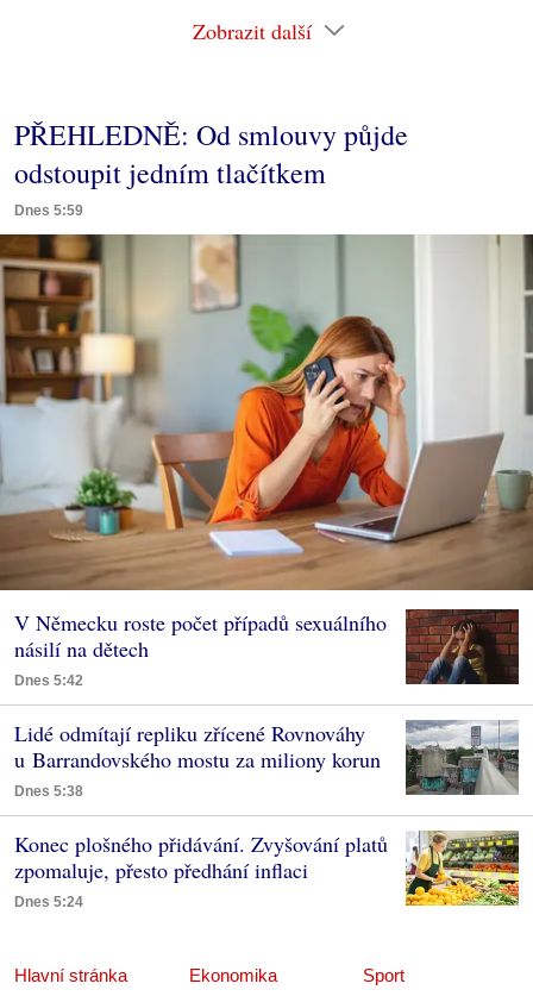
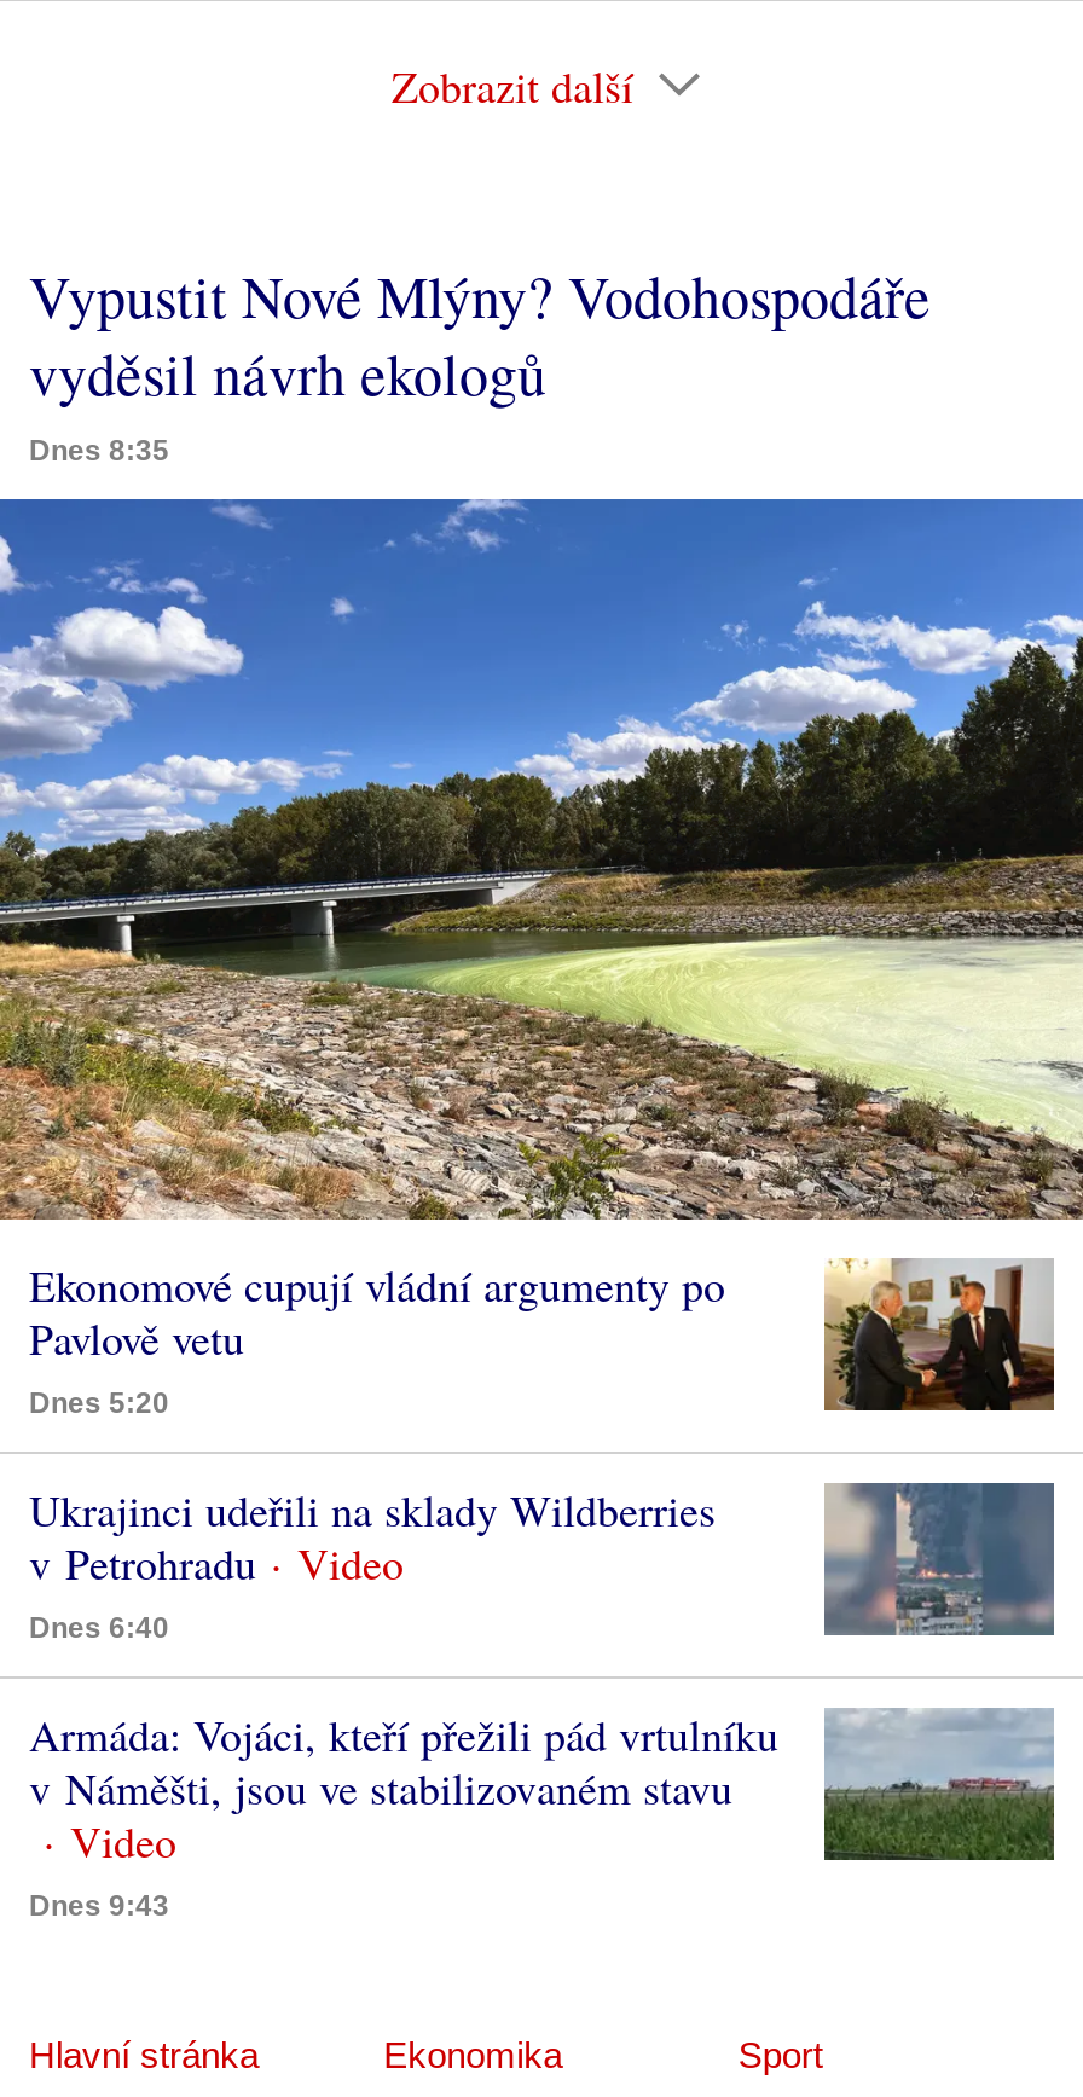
[14,115,408,219] PŘEHLEDNĚ: Od smlouvy půjde | odstoupit jedním tlačítkem | Dnes 5:59 -> [29,256,931,466] Vypustit Nové Mlýny? Vodohospodáře | vyděsil návrh ekologů | Dnes 8:35
[4,233,529,910] [image] | V Německu roste počet případů sexuálního | násilí na dětech | Dnes 5:42 | Lidé odmítají repliku zřícené Rovnováhy | u Barrandovského mostu za miliony korun | Dnes 5:38 | Konec plošného přidávání. Zvyšování platů | zpomaluje, přesto předhání inflaci | Dnes 5:24 -> [7,498,1076,1922] [image] | Ekonomové cupují vládní argumenty po | Pavlově vetu | Dnes 5:20 | Ukrajinci udeřili na sklady Wildberries | v Petrohradu | Dnes 6:40 | Armáda: Vojáci, kteří přežili pád vrtulníku | v Náměšti, jsou ve stabilizovaném stavu | Dnes 9:43
[405,608,519,685] [image] -> [822,1257,1054,1414] [image]
[406,720,519,795] [image] -> [824,1482,1056,1637] [image]
[405,831,520,907] [image] -> [824,1709,1054,1864] [image]

